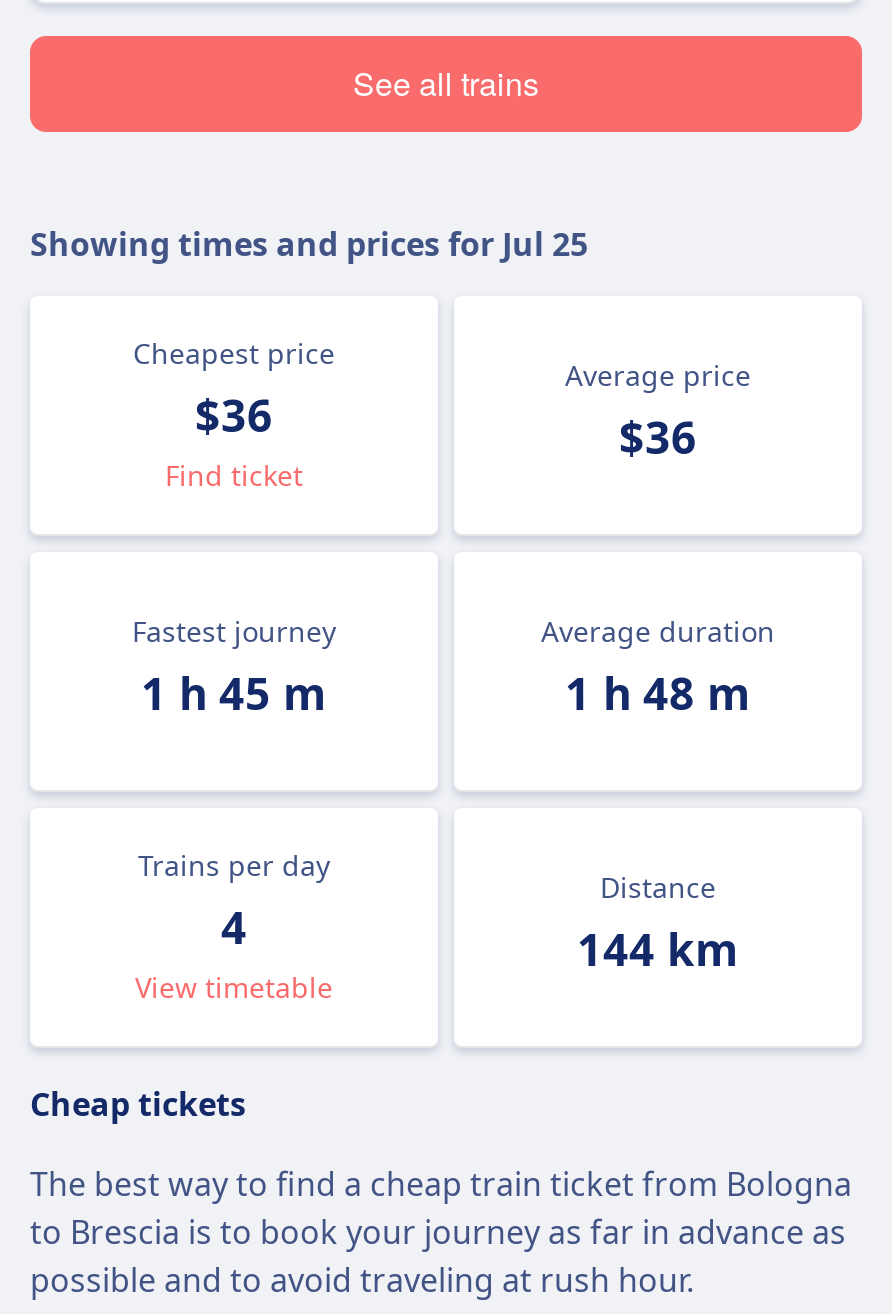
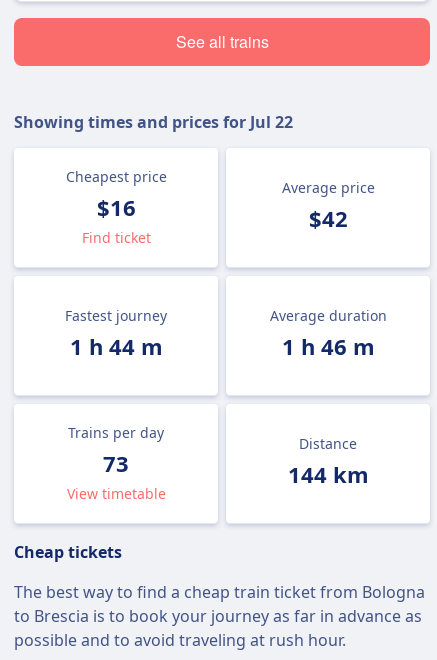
[30,222,588,266] Showing times and prices for Jul 25 -> [14,111,293,133] Showing times and prices for Jul 22
[195,384,273,444] $36 -> [96,192,135,222] $16
[619,406,697,466] $36 -> [308,203,347,233] $42
[141,662,327,722] 1 h 45 m -> [69,331,162,361] 1 h 44 m
[565,662,751,722] 1 h 48 m -> [281,331,374,361] 1 h 46 m
[221,896,247,956] 4 -> [103,448,129,478] 73

